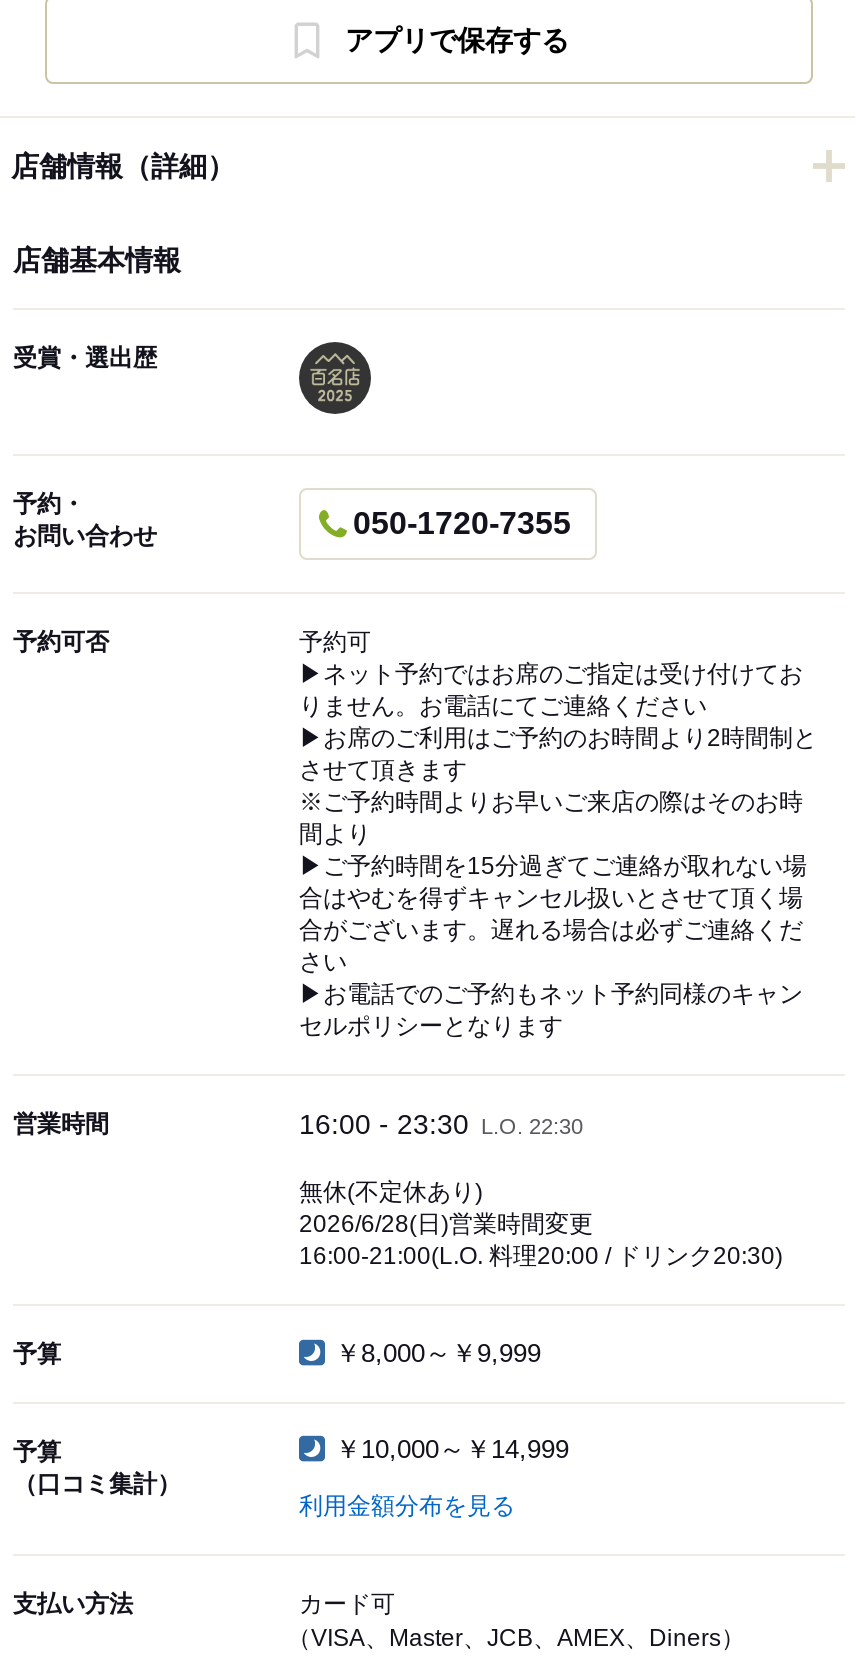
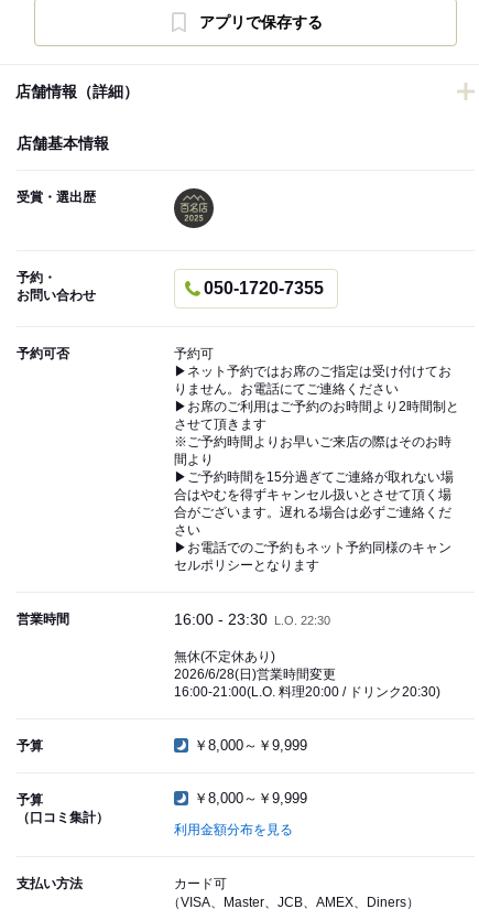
[335,1434,569,1464] ￥10,000～￥14,999 -> [194,790,307,807] ￥8,000～￥9,999

